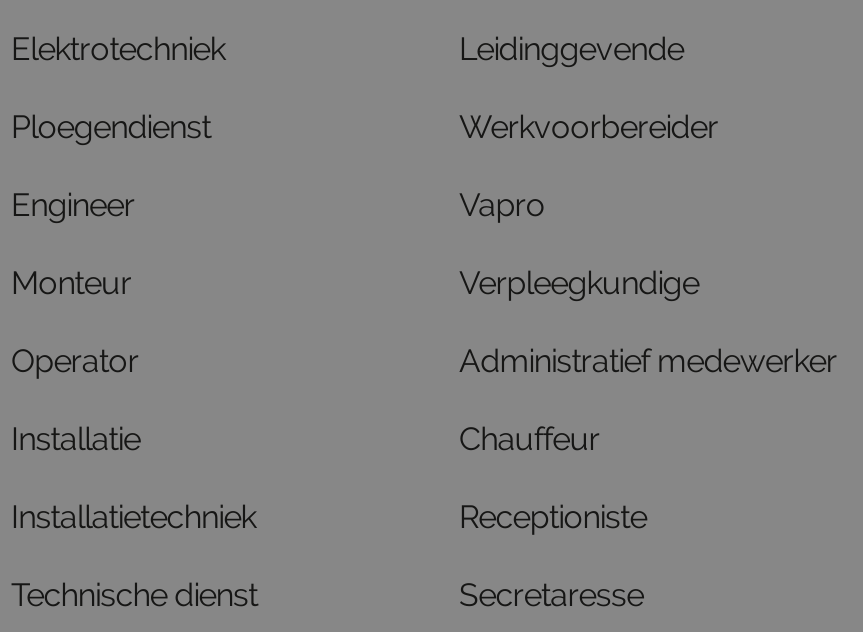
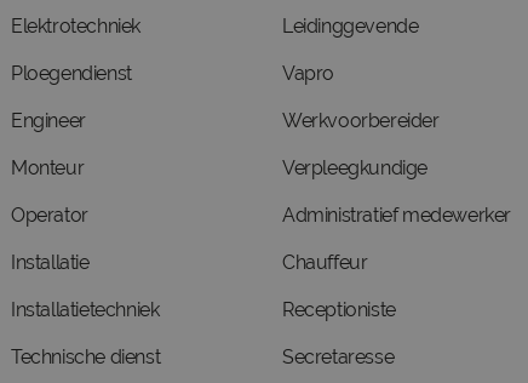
moved [459,108,718,146] -> [282,109,439,132]: Werkvoorbereider
moved [459,186,545,224] -> [282,62,334,85]: Vapro

